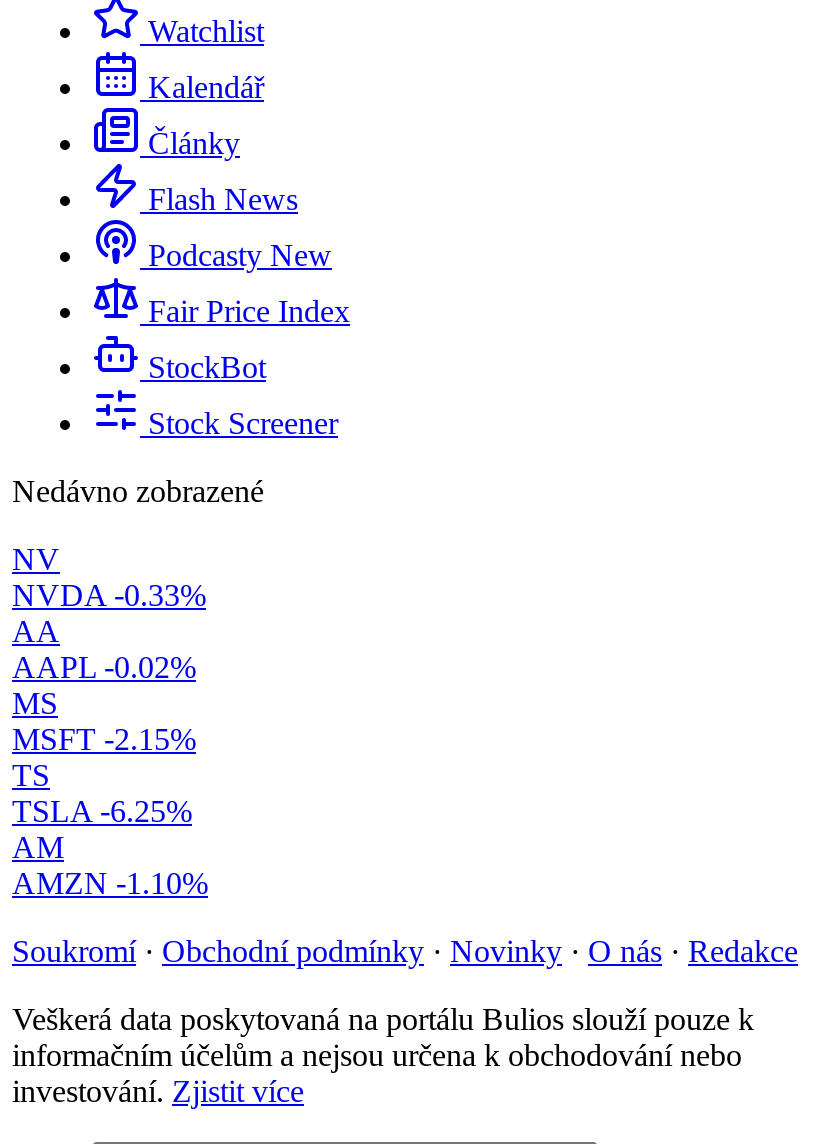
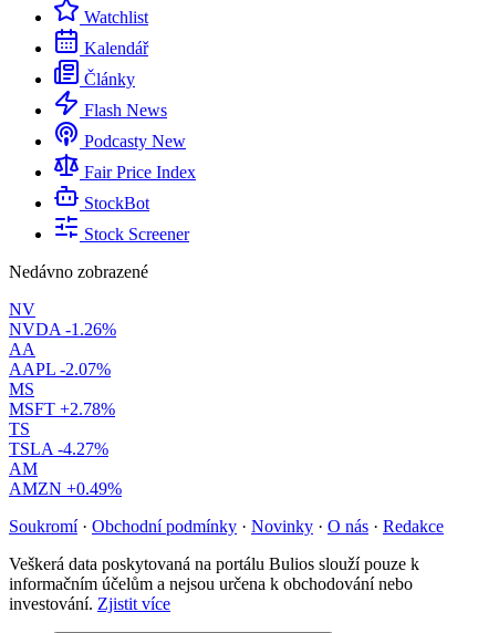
[12,578,206,612] NVDA -0.33% -> [9,320,116,339] NVDA -1.26%
[12,650,196,684] AAPL -0.02% -> [9,360,111,379] AAPL -2.07%
[12,722,196,756] MSFT -2.15% -> [9,400,115,418] MSFT +2.78%
[12,794,192,828] TSLA -6.25% -> [9,439,108,458] TSLA -4.27%
[12,866,208,900] AMZN -1.10% -> [9,479,122,498] AMZN +0.49%

